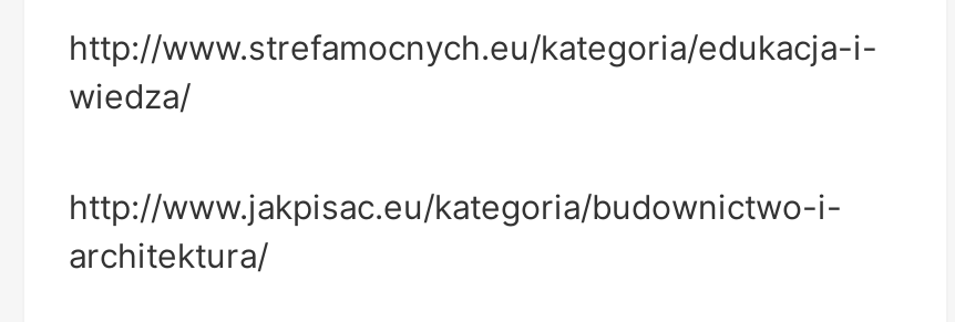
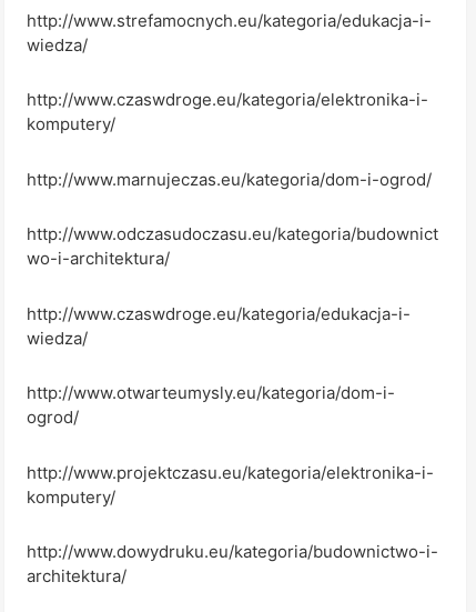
[69,185,842,227] http://www.jakpisac.eu/kategoria/budownictwo-i- -> [27,89,438,562] http://www.czaswdroge.eu/kategoria/elektronika-i- | komputery/ | http://www.marnujeczas.eu/kategoria/dom-i-ogrod/ | http://www.odczasudoczasu.eu/kategoria/budownict | wo-i-architektura/ | http://www.czaswdroge.eu/kategoria/edukacja-i- | wiedza/ | http://www.otwarteumysly.eu/kategoria/dom-i- | ogrod/ | http://www.projektczasu.eu/kategoria/elektronika-i- | komputery/ | http://www.dowydruku.eu/kategoria/budownictwo-i-

